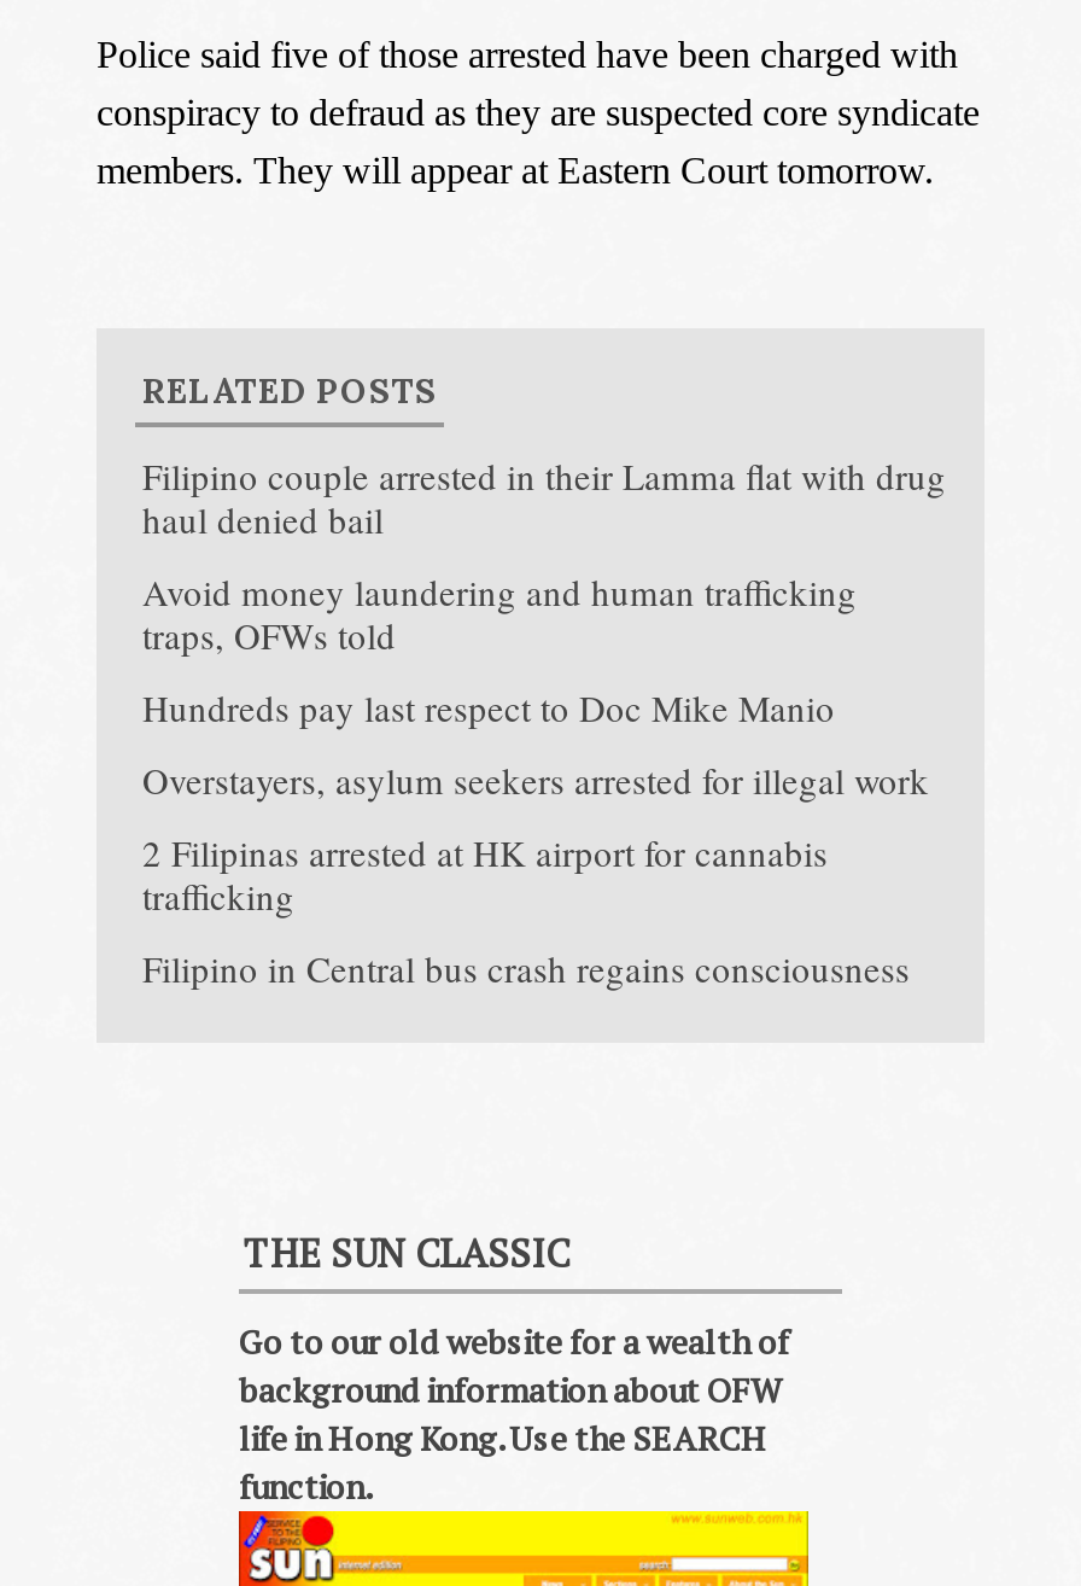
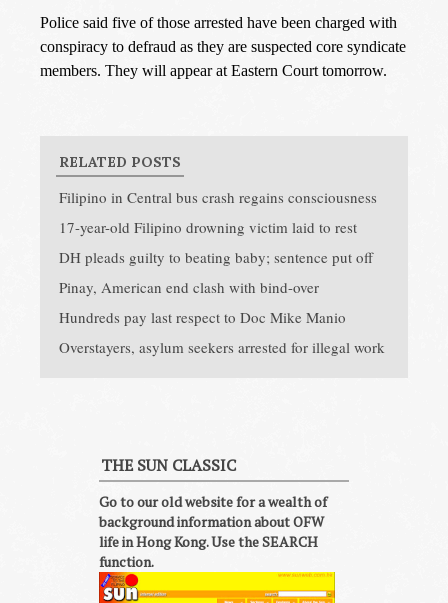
[142,451,946,659] Filipino couple arrested in their Lamma flat with drug | haul denied bail | Avoid money laundering and human trafficking | traps, OFWs told -> [59,217,373,297] 17-year-old Filipino drowning victim laid to rest | DH pleads guilty to beating baby; sentence put off | Pinay, American end clash with bind-over
moved [142,683,929,804] -> [59,307,385,357]: Hundreds pay last respect to Doc Mike Manio | Overstayers, asylum seekers arrested for illegal work
[142,828,828,920] 2 Filipinas arrested at HK airport for cannabis | trafficking -> none
moved [142,944,910,992] -> [59,187,377,207]: Filipino in Central bus crash regains consciousness

